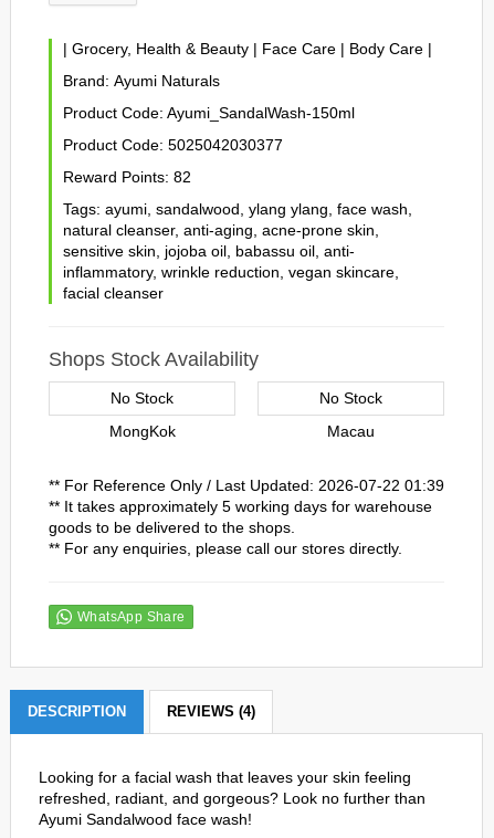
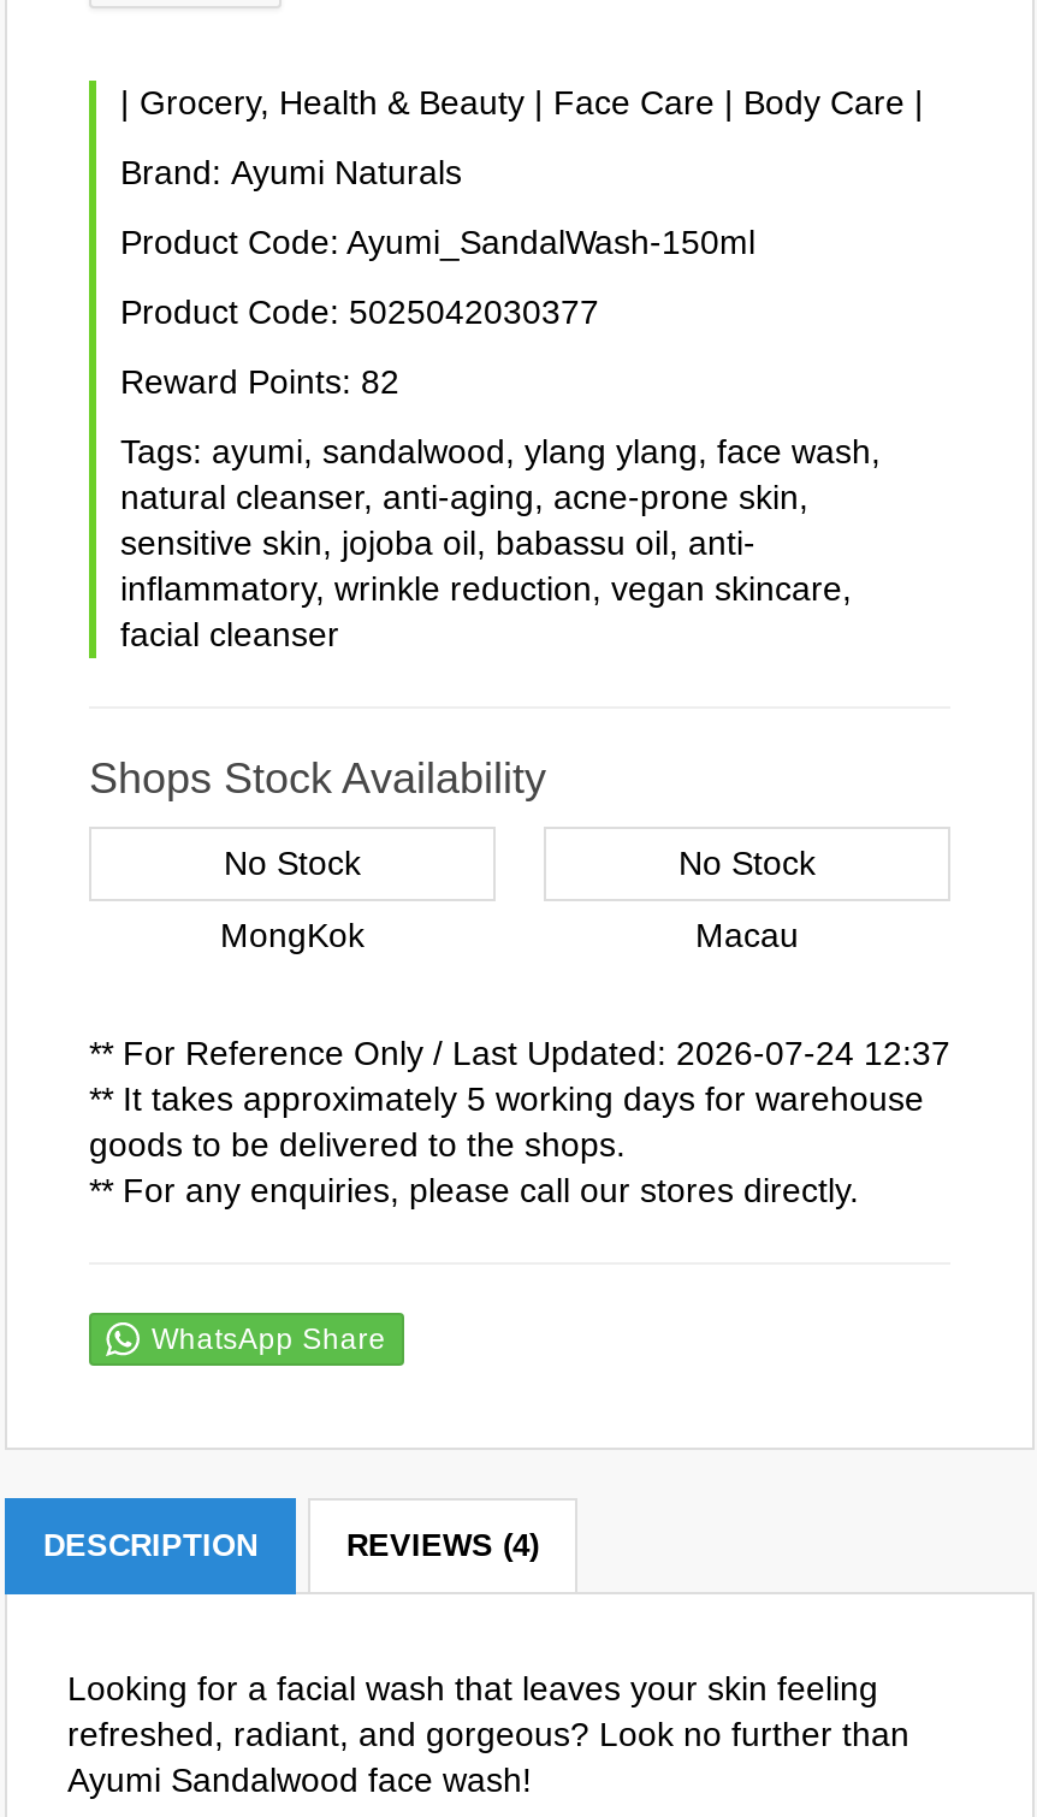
[49,476,444,494] ** For Reference Only / Last Updated: 2026-07-22 01:39 -> [89,1034,950,1072] ** For Reference Only / Last Updated: 2026-07-24 12:37

